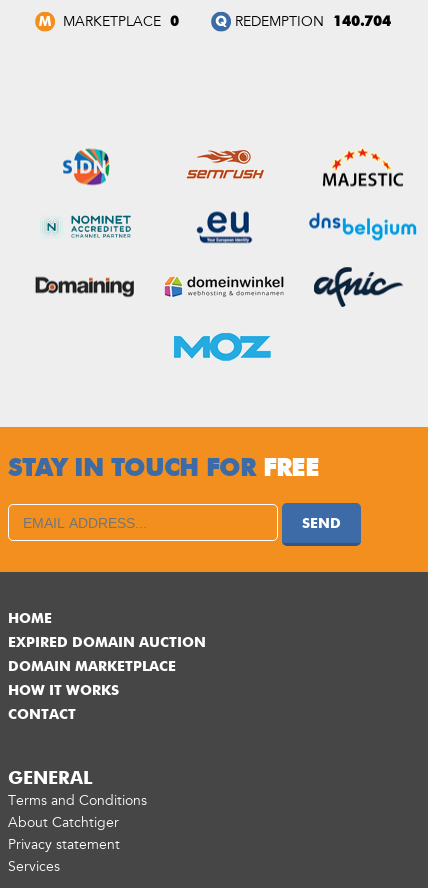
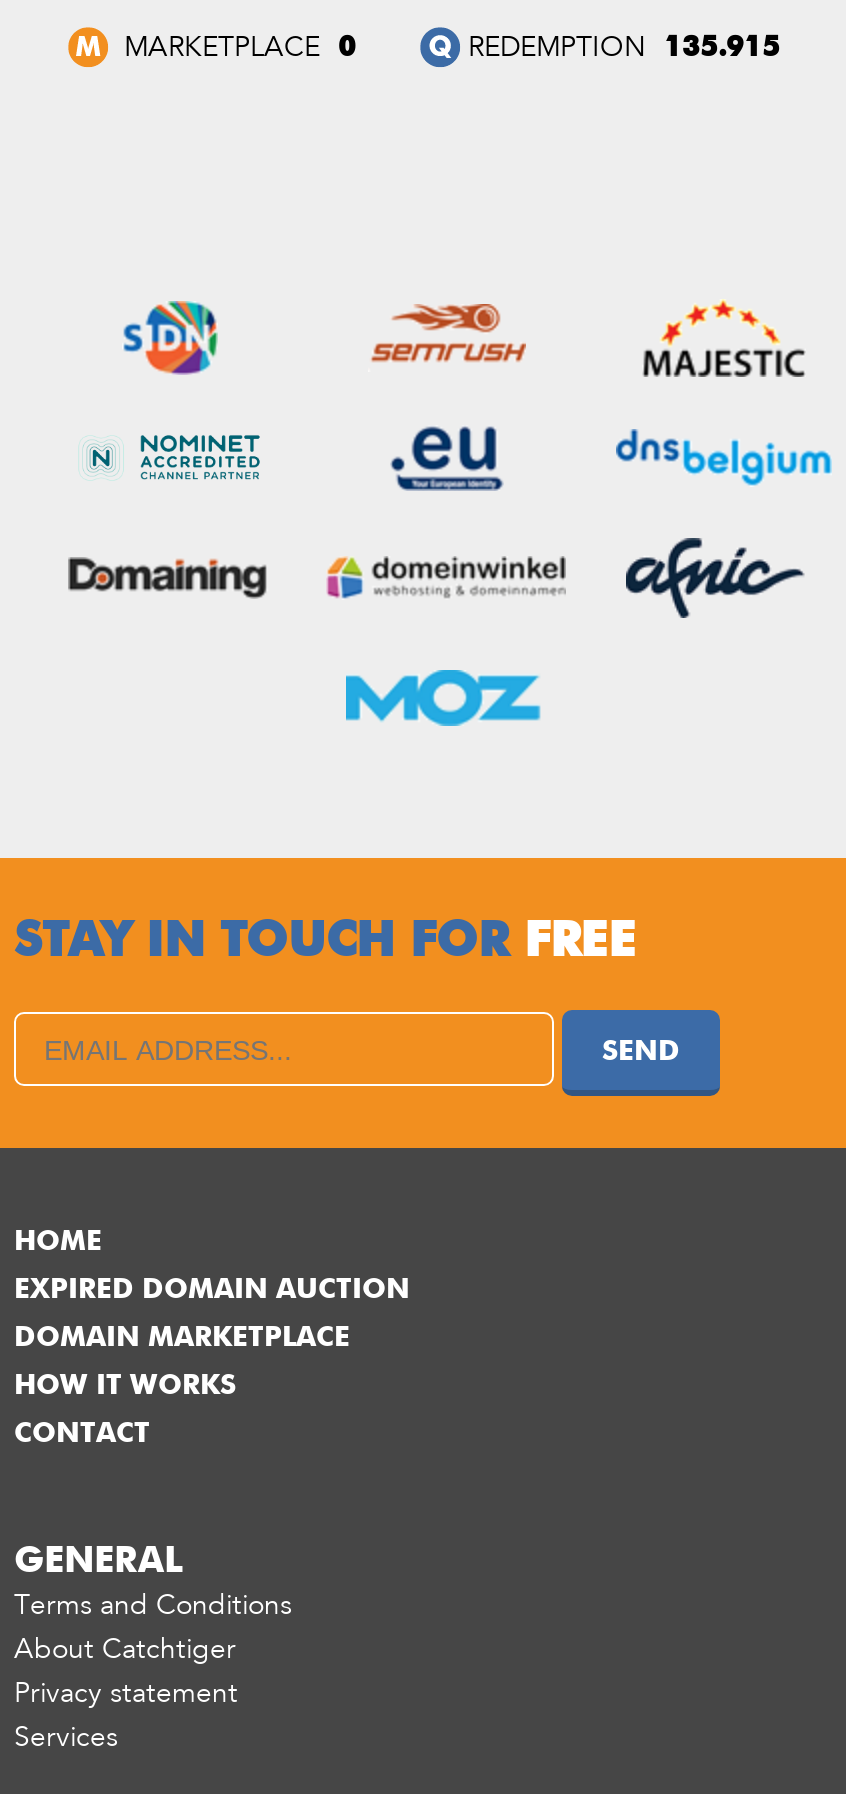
[235,13,391,30] REDEMPTION 140.704 -> [468,30,780,64] REDEMPTION 135.915

